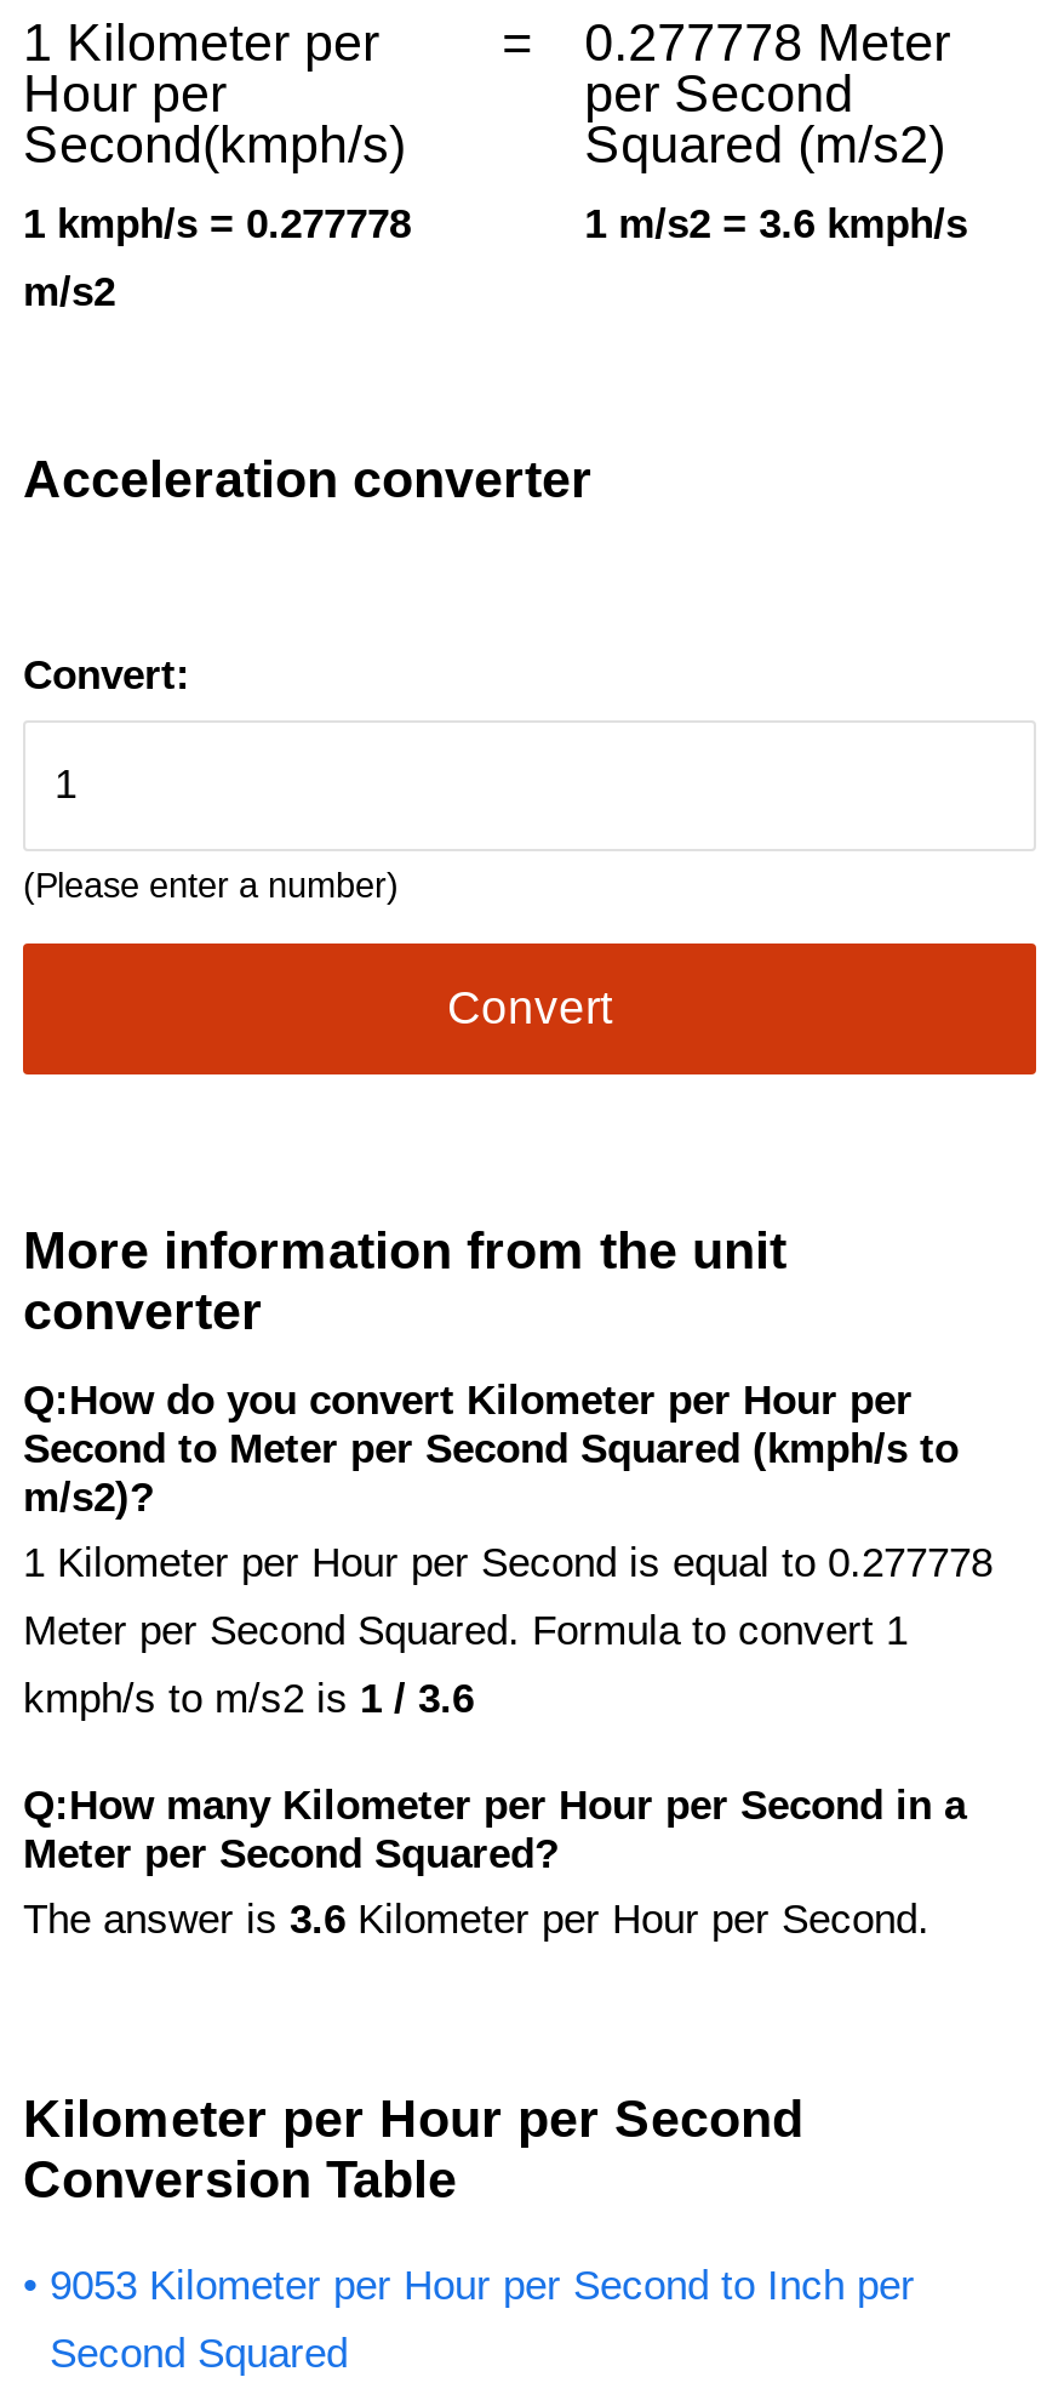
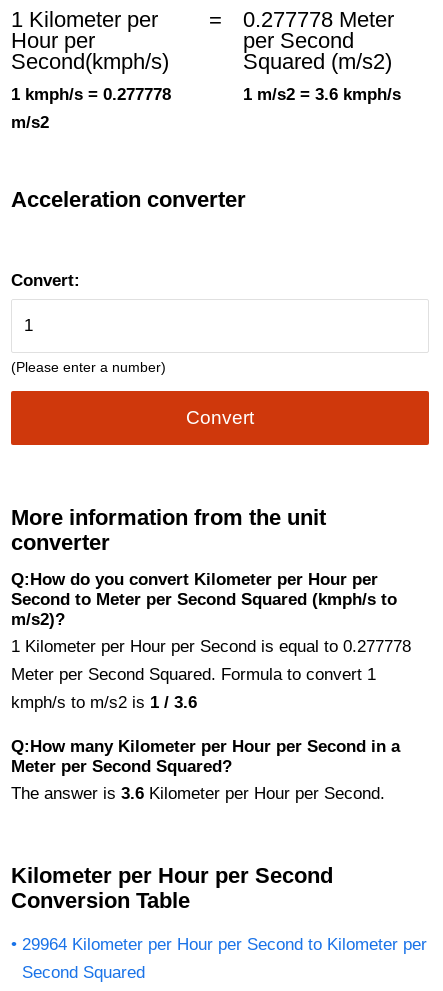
[50,2262,915,2309] 9053 Kilometer per Hour per Second to Inch per -> [22,935,427,954] 29964 Kilometer per Hour per Second to Kilometer per

